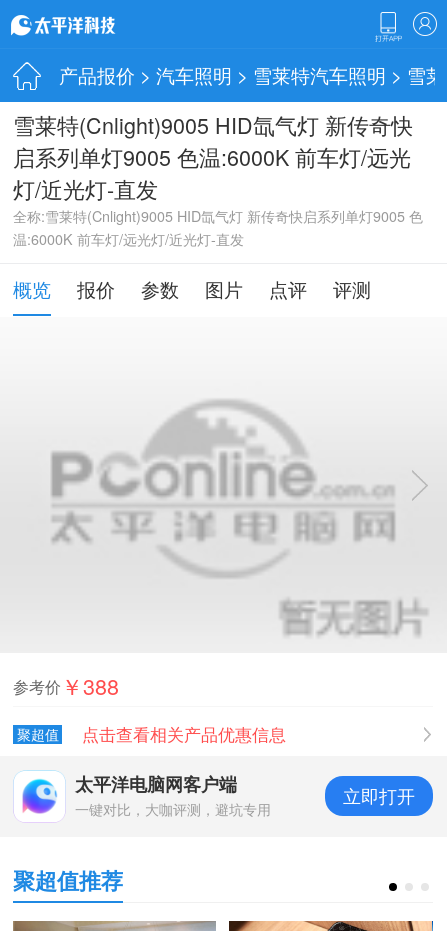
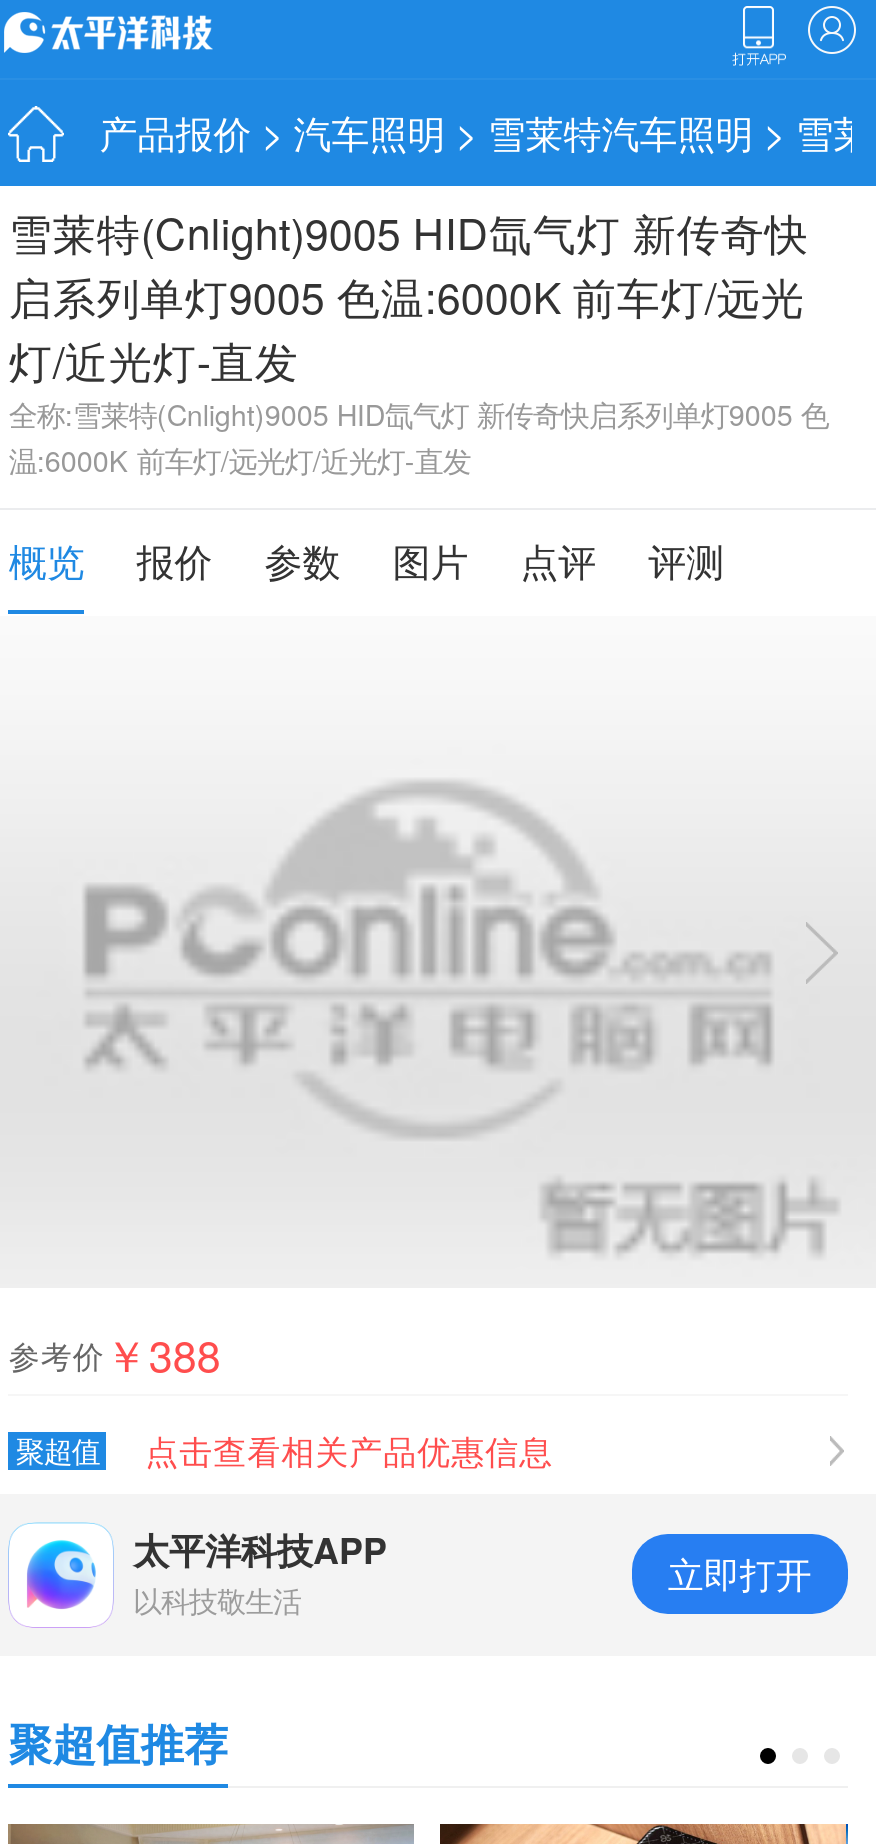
[75,771,271,819] 太平洋电脑网客户端 | 一键对比，大咖评测，避坑专用 -> [133,1524,387,1620] 太平洋科技APP | 以科技敬生活

